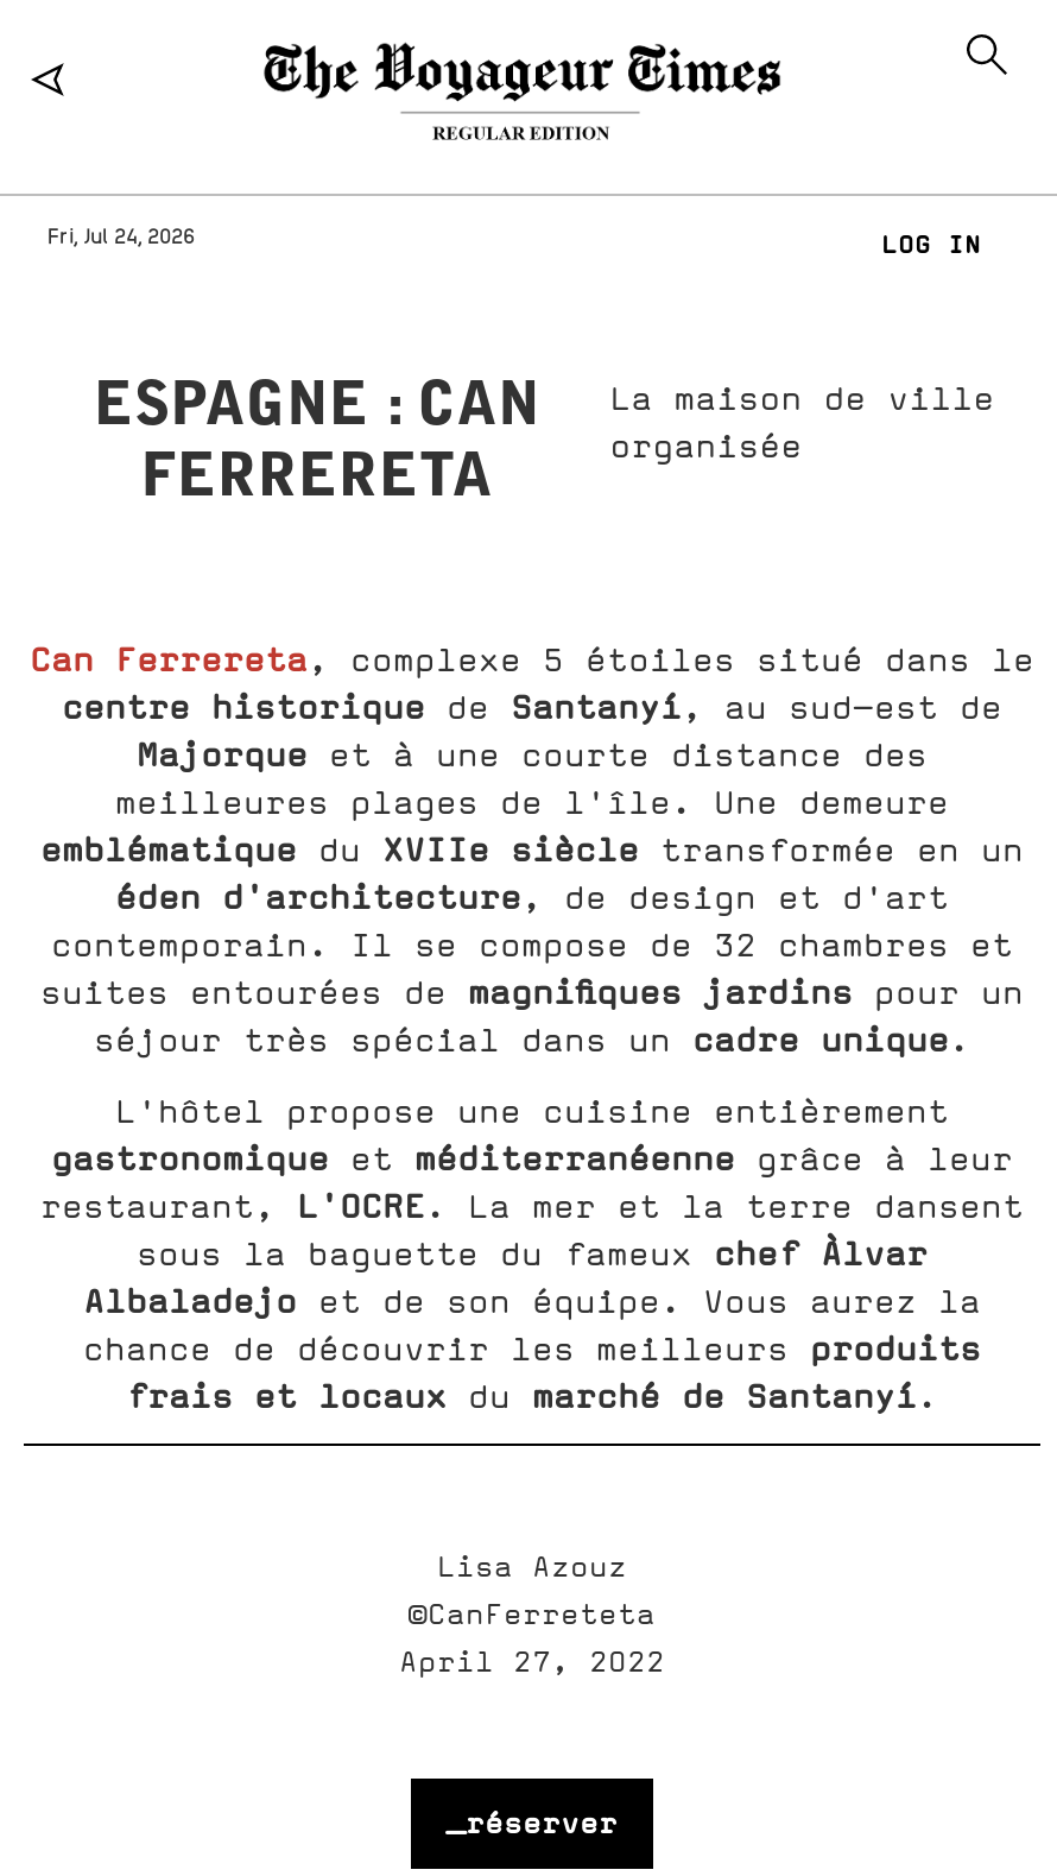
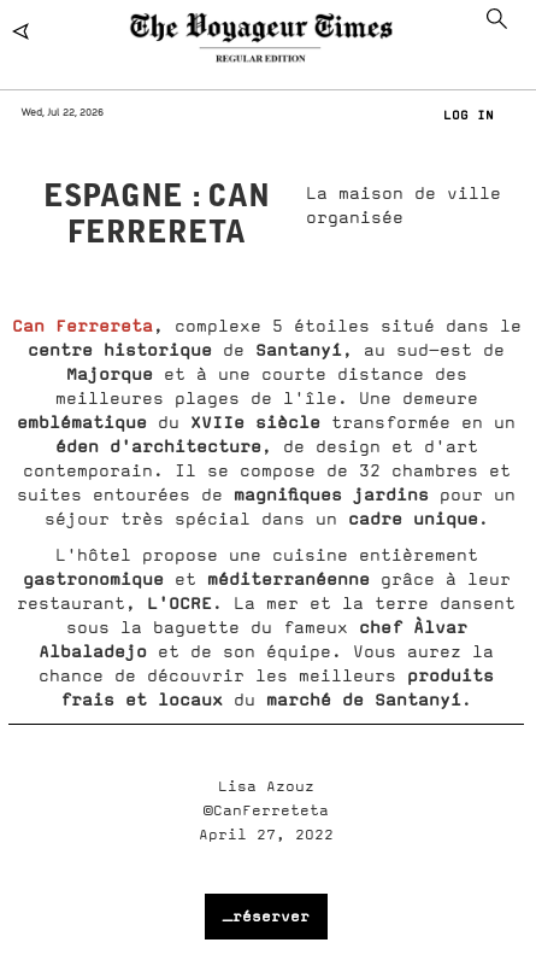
[48,223,195,249] Fri, Jul 24, 2026 -> [20,104,104,118] Wed, Jul 22, 2026

